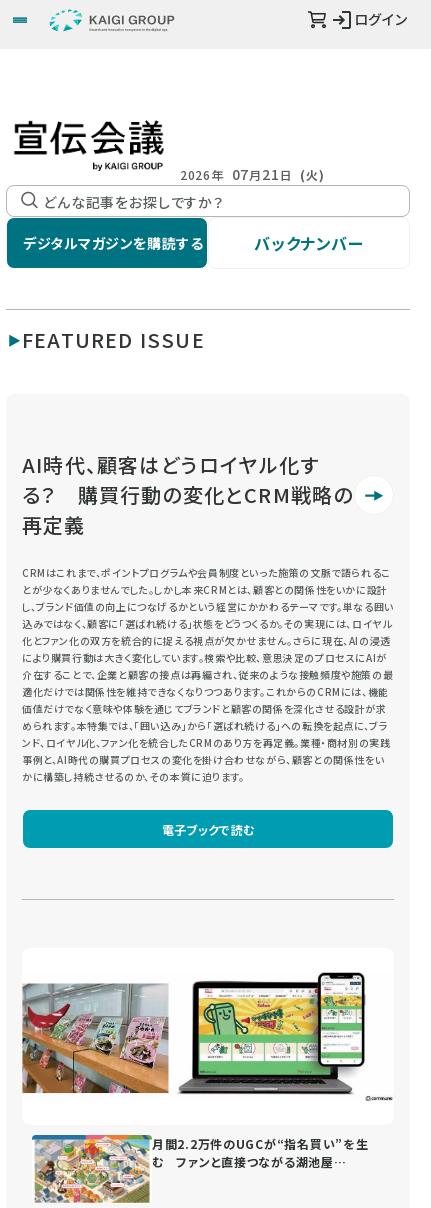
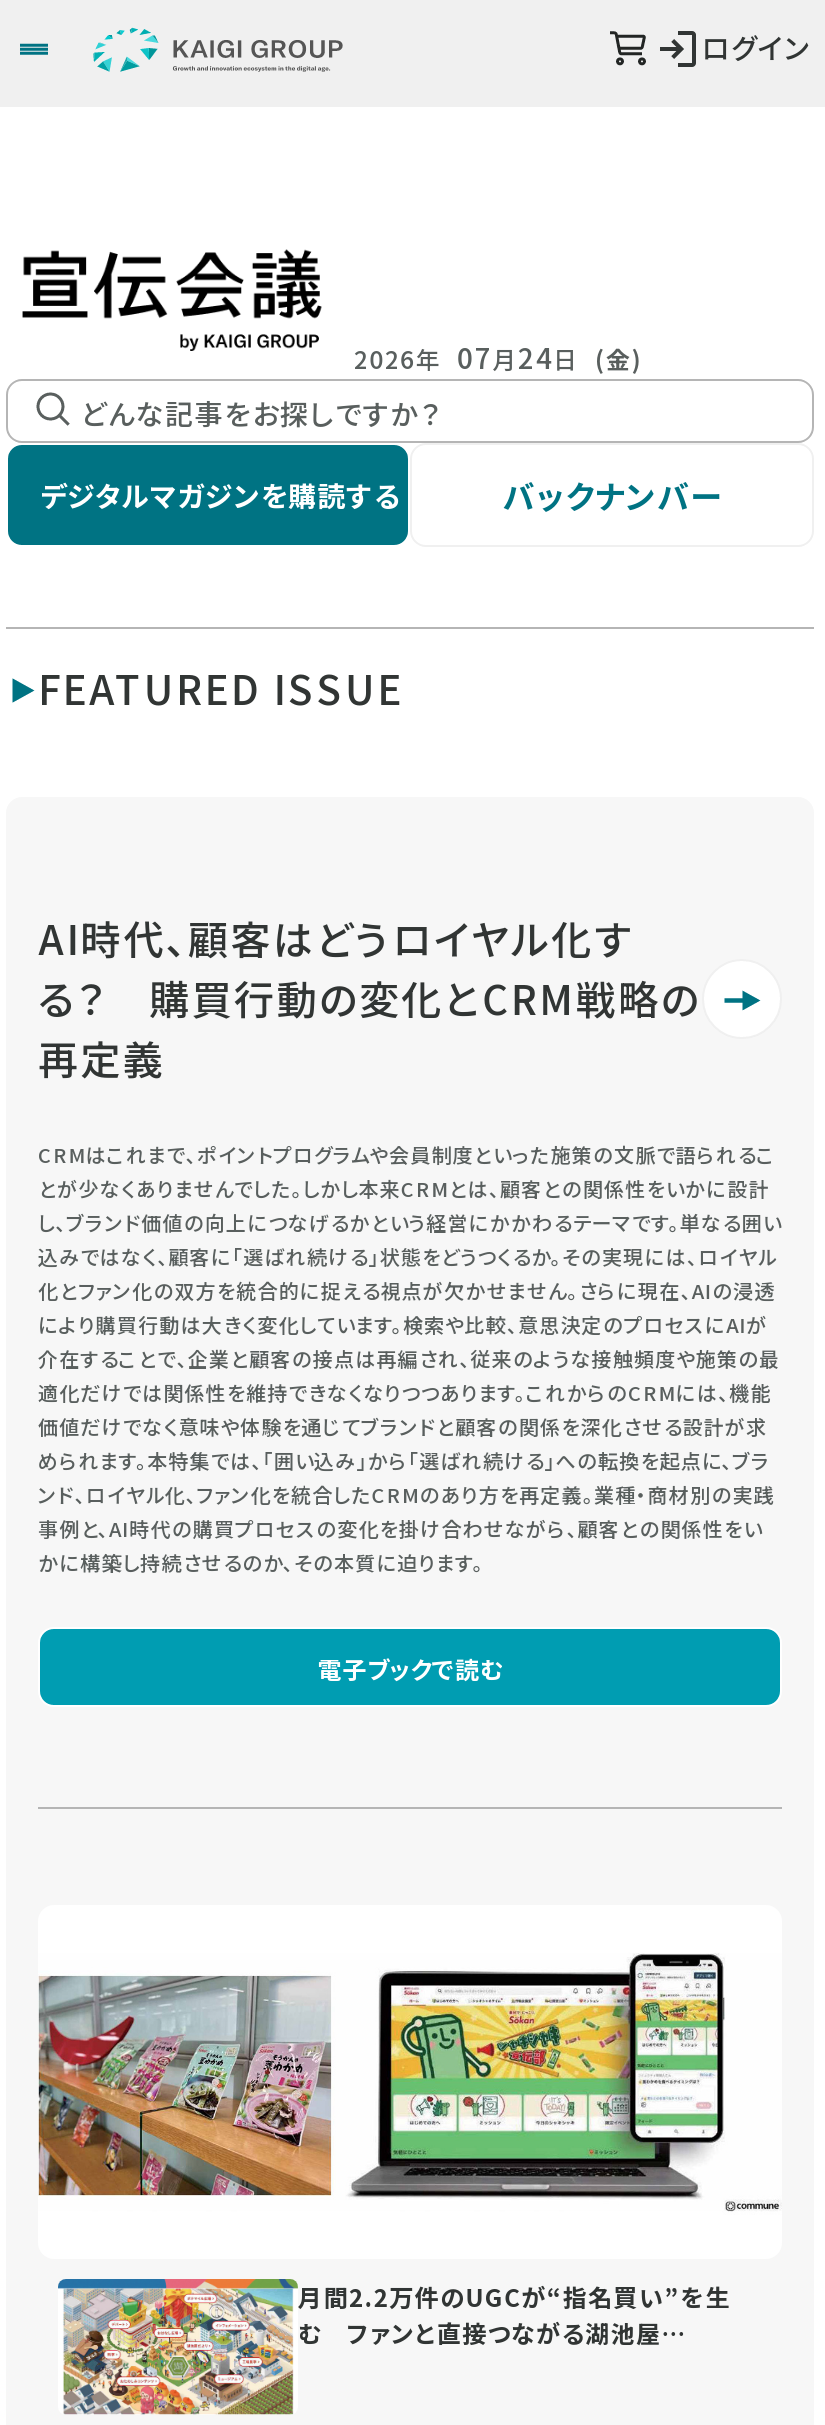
[180,164,325,184] 2026年 07月21日 (火) -> [354,337,643,377] 2026年 07月24日 (金)

